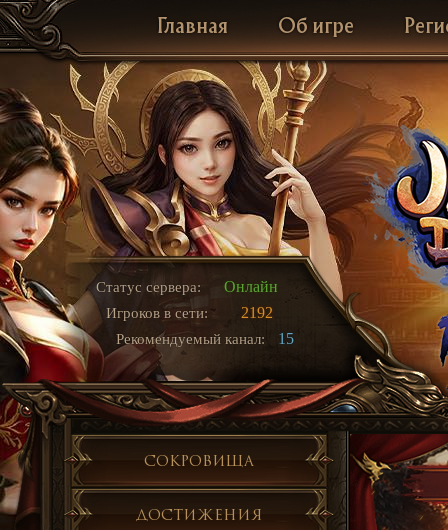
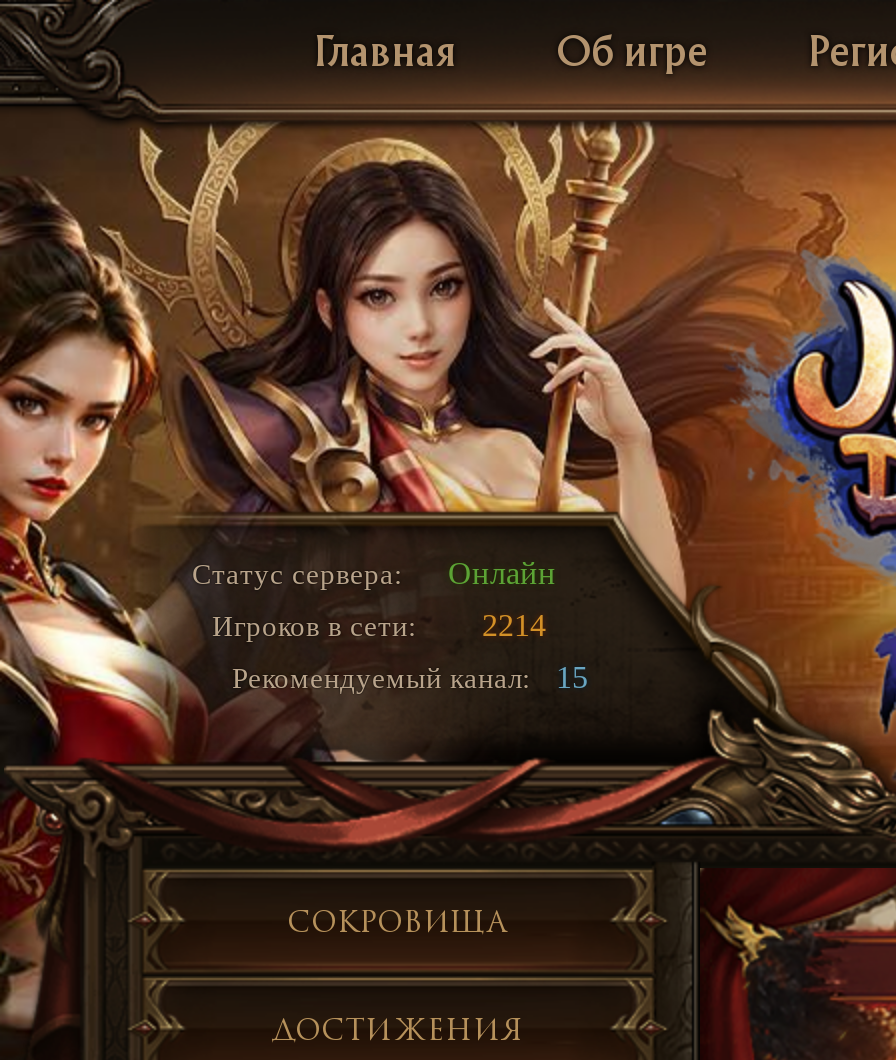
[241,304,273,321] 2192 -> [482,608,546,642] 2214

